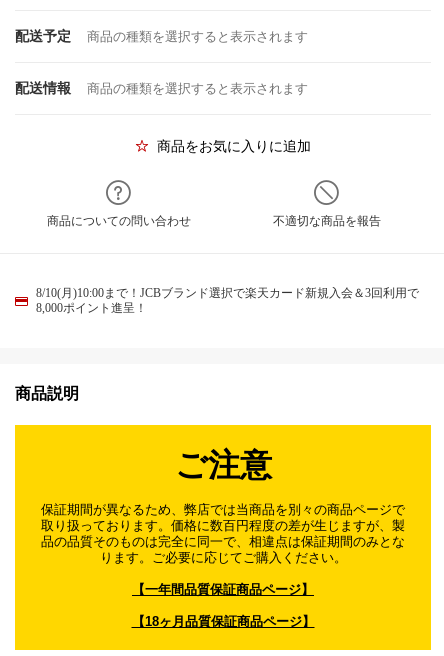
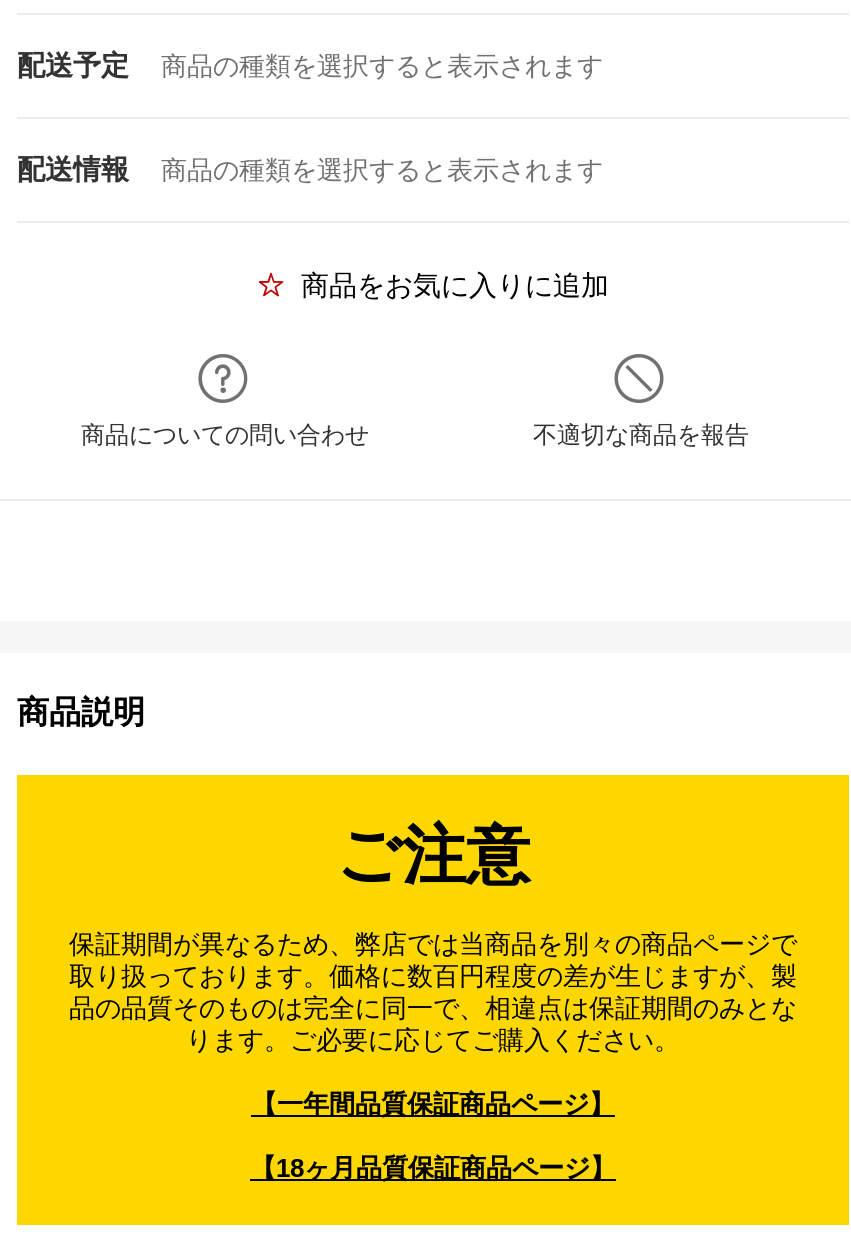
[36,286,419,315] 8/10(月)10:00まで！JCBブランド選択で楽天カード新規入会＆3回利用で | 8,000ポイント進呈！ -> none

